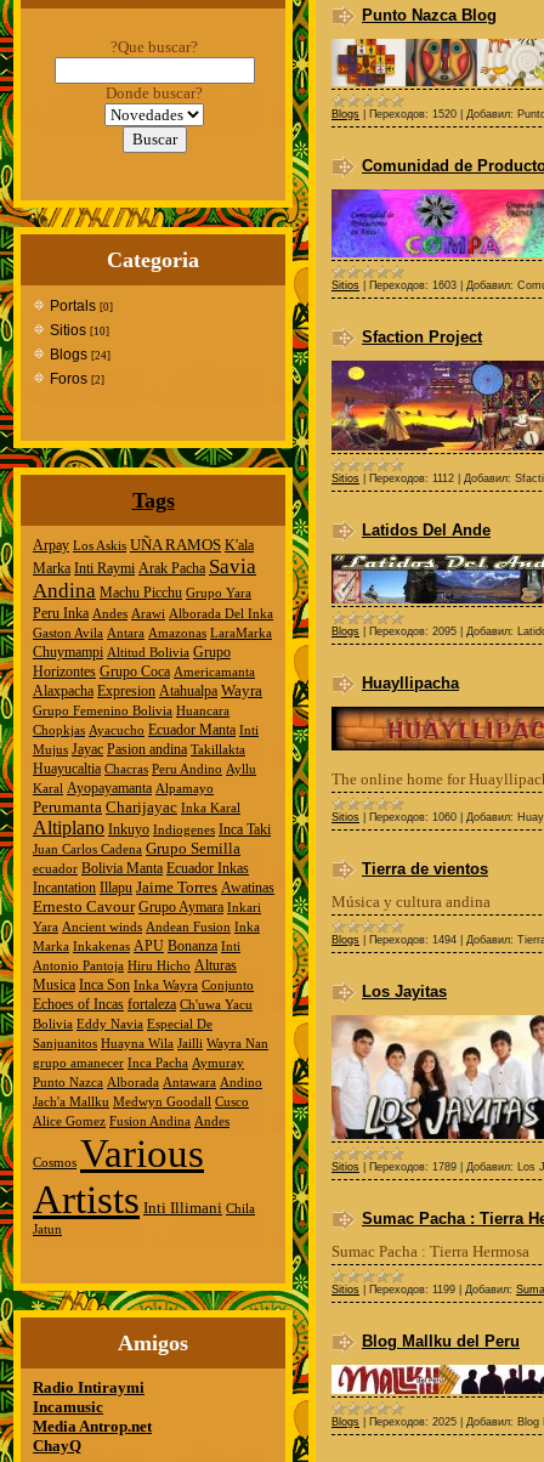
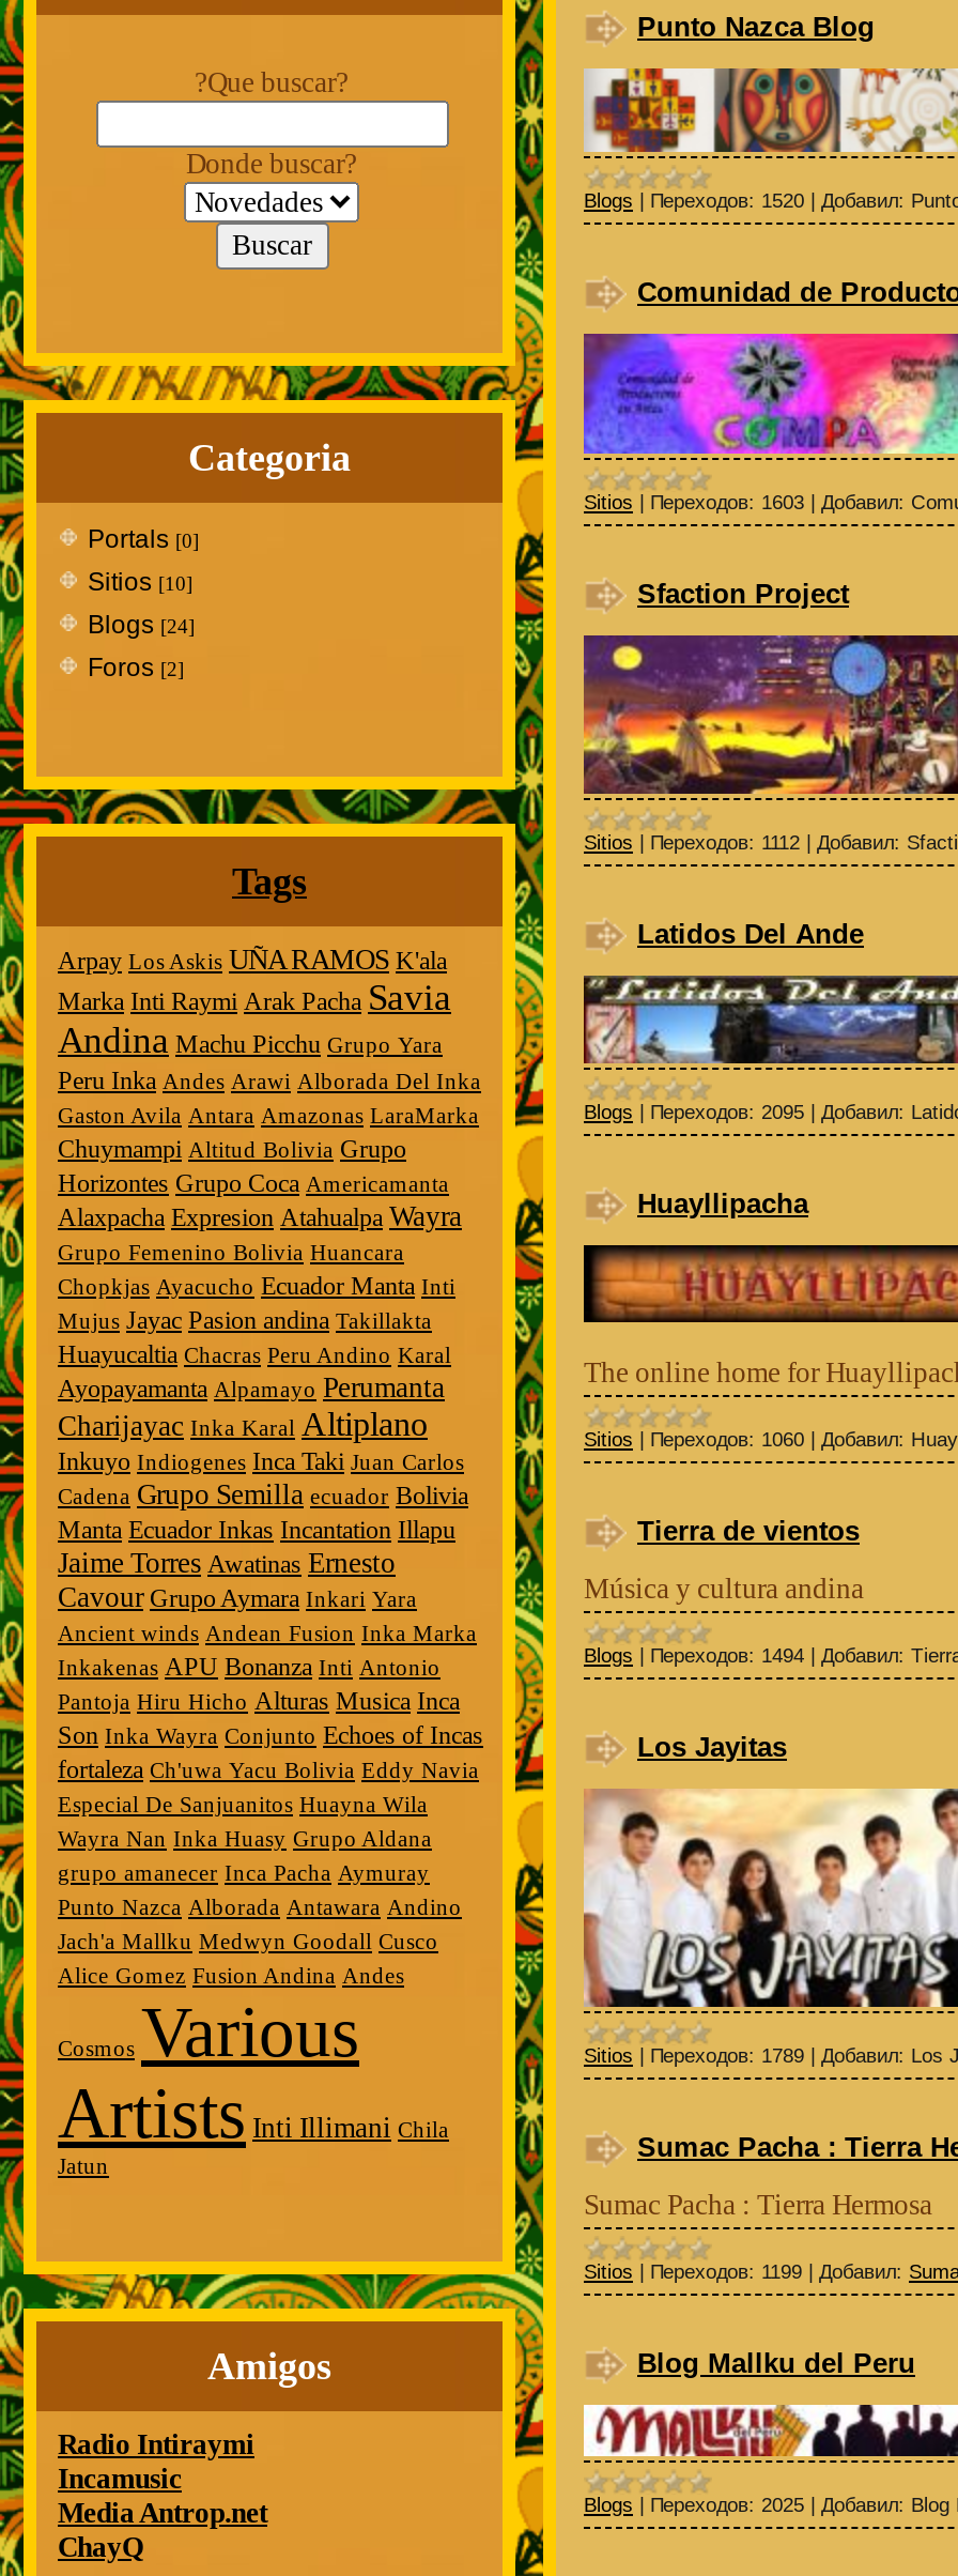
[33,760,274,1031] Huayucaltia Chacras Peru Andino Ayllu | Karal Ayopayamanta Alpamayo | Perumanta Charijayac Inka Karal | Altiplano Inkuyo Indiogenes Inca Taki | Juan Carlos Cadena Grupo Semilla | ecuador Bolivia Manta Ecuador Inkas | Incantation Illapu Jaime Torres Awatinas | Ernesto Cavour Grupo Aymara Inkari | Yara Ancient winds Andean Fusion Inka | Marka Inkakenas APU Bonanza Inti | Antonio Pantoja Hiru Hicho Alturas | Musica Inca Son Inka Wayra Conjunto | Echoes of Incas fortaleza Ch'uwa Yacu | Bolivia Eddy Navia Especial De -> [58,1339,483,1816] Huayucaltia Chacras Peru Andino Karal | Ayopayamanta Alpamayo Perumanta | Charijayac Inka Karal Altiplano | Inkuyo Indiogenes Inca Taki Juan Carlos | Cadena Grupo Semilla ecuador Bolivia | Manta Ecuador Inkas Incantation Illapu | Jaime Torres Awatinas Ernesto | Cavour Grupo Aymara Inkari Yara | Ancient winds Andean Fusion Inka Marka | Inkakenas APU Bonanza Inti Antonio | Pantoja Hiru Hicho Alturas Musica Inca | Son Inka Wayra Conjunto Echoes of Incas | fortaleza Ch'uwa Yacu Bolivia Eddy Navia | Especial De Sanjuanitos Huayna Wila
[33,1037,268,1050] Sanjuanitos Huayna Wila Jailli Wayra Nan -> [58,1827,432,1851] Wayra Nan Inka Huasy Grupo Aldana

